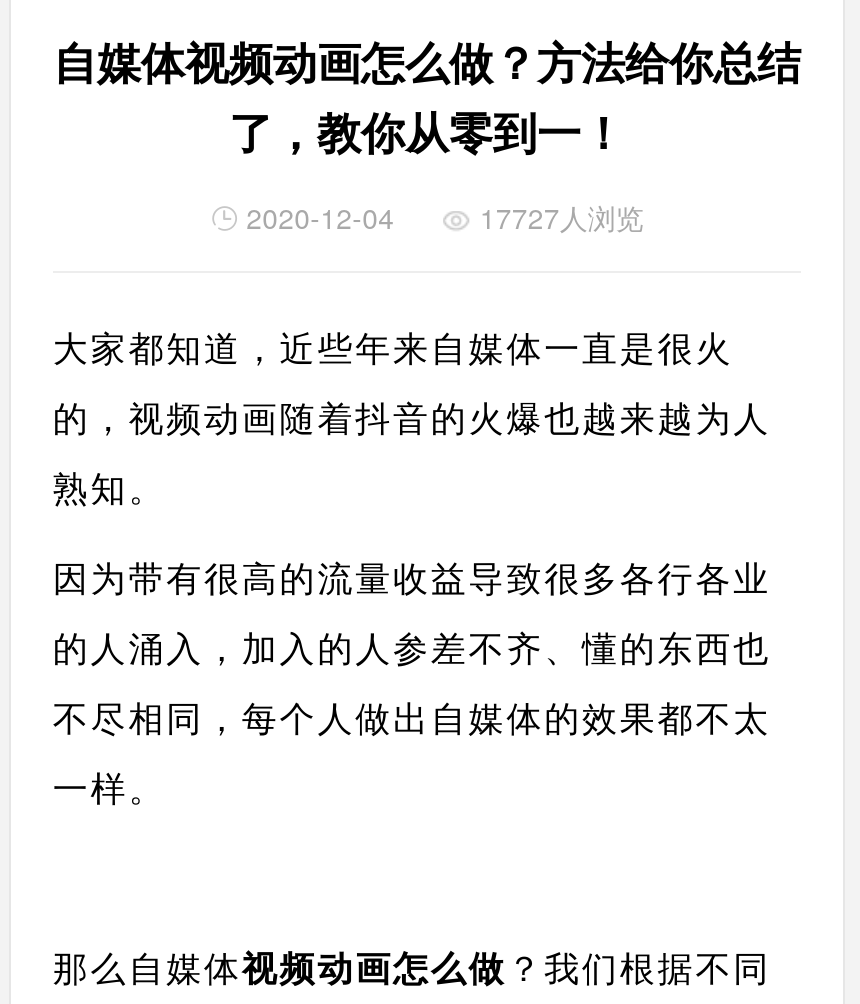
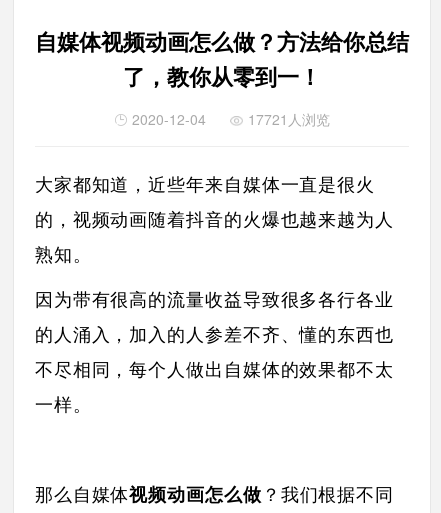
[238,197,644,237] 2020-12-04 17727人浏览 -> [128,109,330,129] 2020-12-04 17721人浏览

